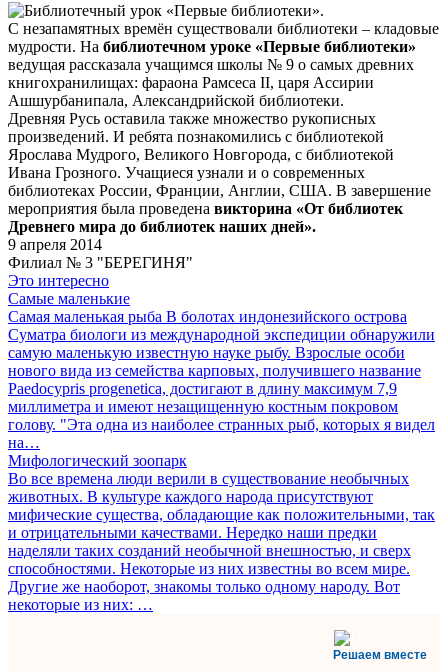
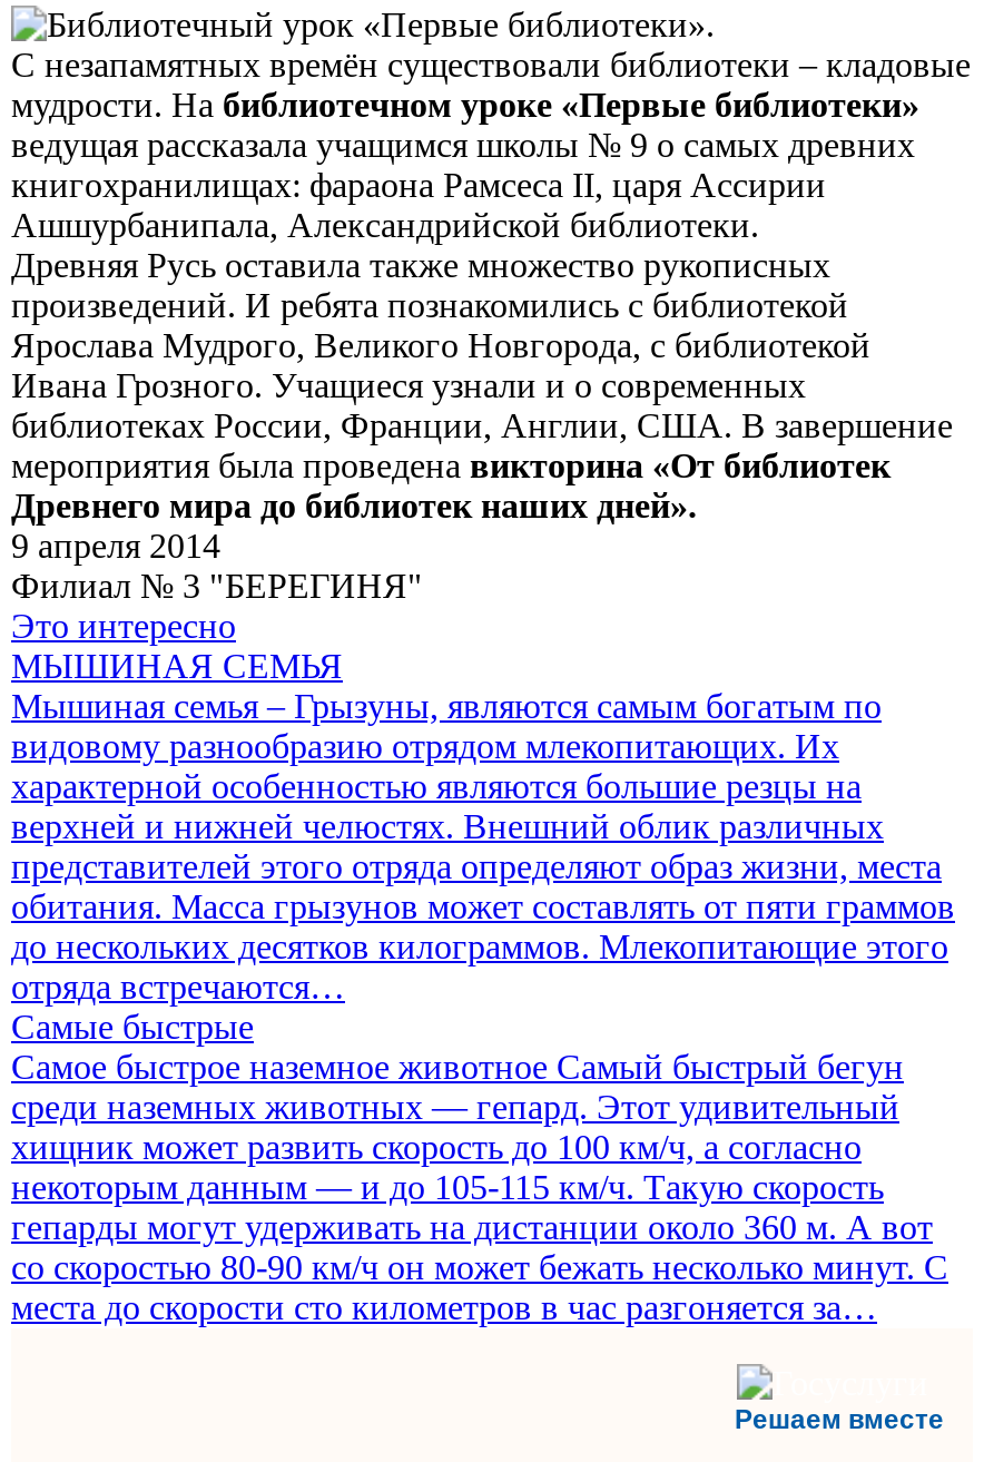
[8,290,435,613] Самые маленькие | Самая маленькая рыба В болотах индонезийского острова | Суматра биологи из международной экспедиции обнаружили | самую маленькую известную науке рыбу. Взрослые особи | нового вида из семейства карповых, получившего название | Paedocypris progenetica, достигают в длину максимум 7,9 | миллиметра и имеют незащищенную костным покровом | голову. "Эта одна из наиболее странных рыб, которых я видел | на… | Мифологический зоопарк | Во все времена люди верили в существование необычных | животных. В культуре каждого народа присутствуют | мифические существа, обладающие как положительными, так | и отрицательными качествами. Нередко наши предки | наделяли таких созданий необычной внешностью, и сверх | способностями. Некоторые из них известны во всем мире. | Другие же наоборот, знакомы только одному народу. Вот | некоторые из них: … -> [11,647,955,1326] МЫШИНАЯ СЕМЬЯ | Мышиная семья – Грызуны, являются самым богатым по | видовому разнообразию отрядом млекопитающих. Их | характерной особенностью являются большие резцы на | верхней и нижней челюстях. Внешний облик различных | представителей этого отряда определяют образ жизни, места | обитания. Масса грызунов может составлять от пяти граммов | до нескольких десятков килограммов. Млекопитающие этого | отряда встречаются… | Самые быстрые | Самое быстрое наземное животное Самый быстрый бегун | среди наземных животных — гепард. Этот удивительный | хищник может развить скорость до 100 км/ч, а согласно | некоторым данным — и до 105-115 км/ч. Такую скорость | гепарды могут удерживать на дистанции около 360 м. А вот | со скоростью 80-90 км/ч он может бежать несколько минут. С | места до скорости сто километров в час разгоняется за…

